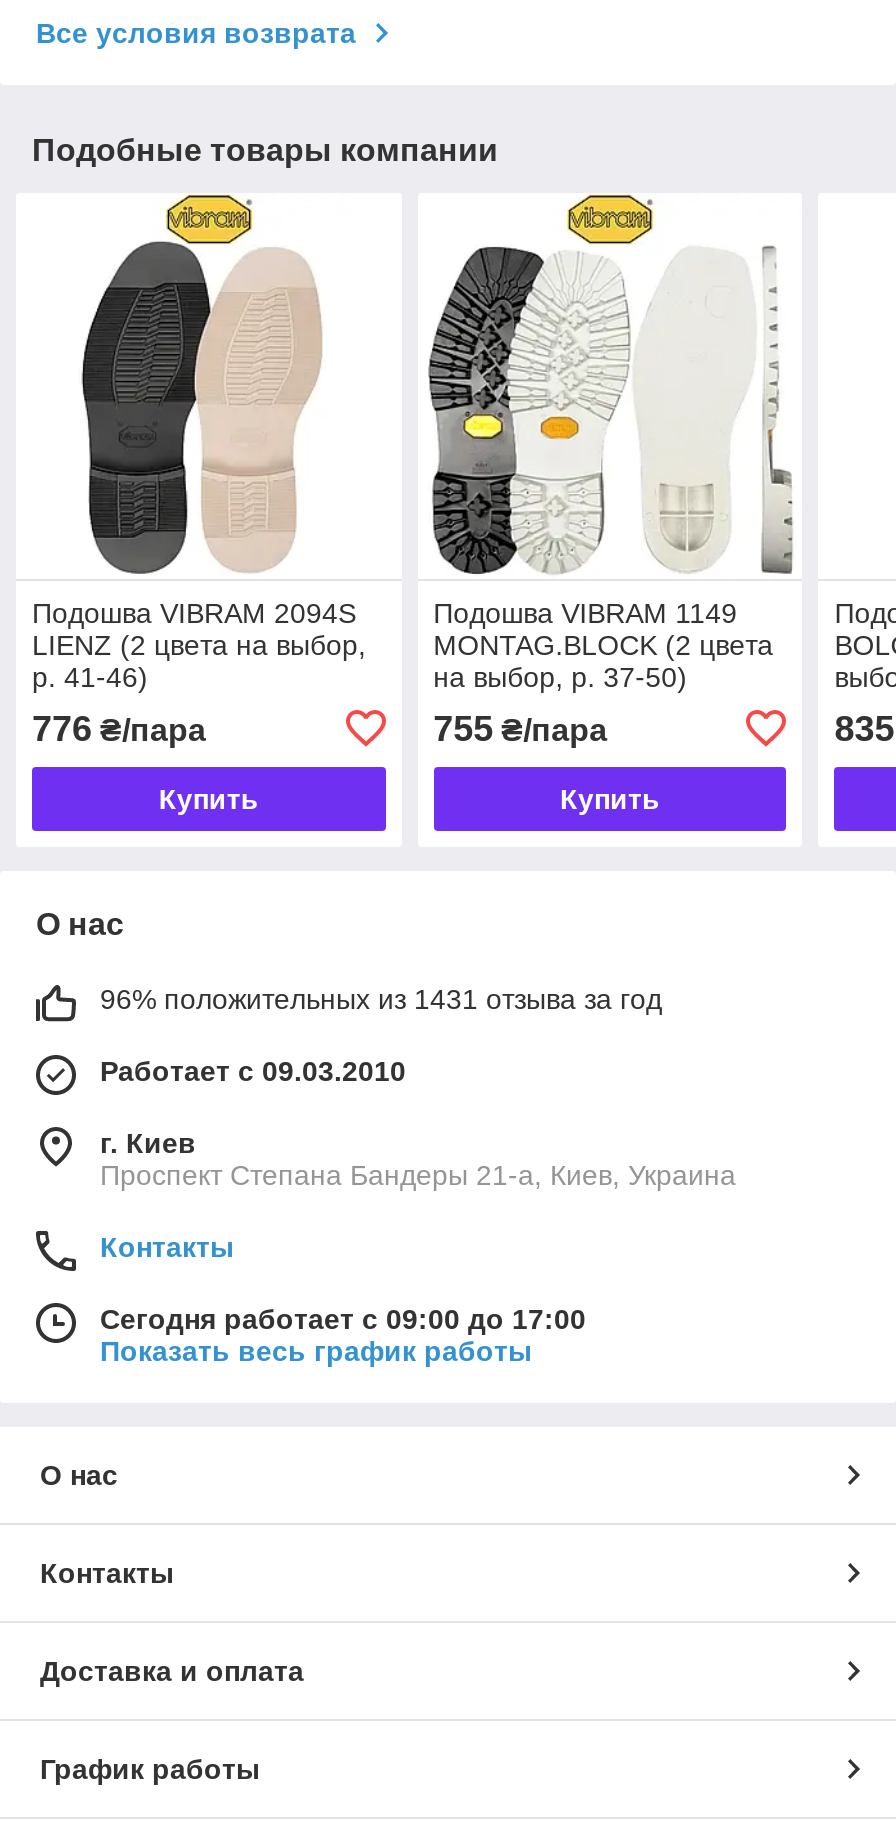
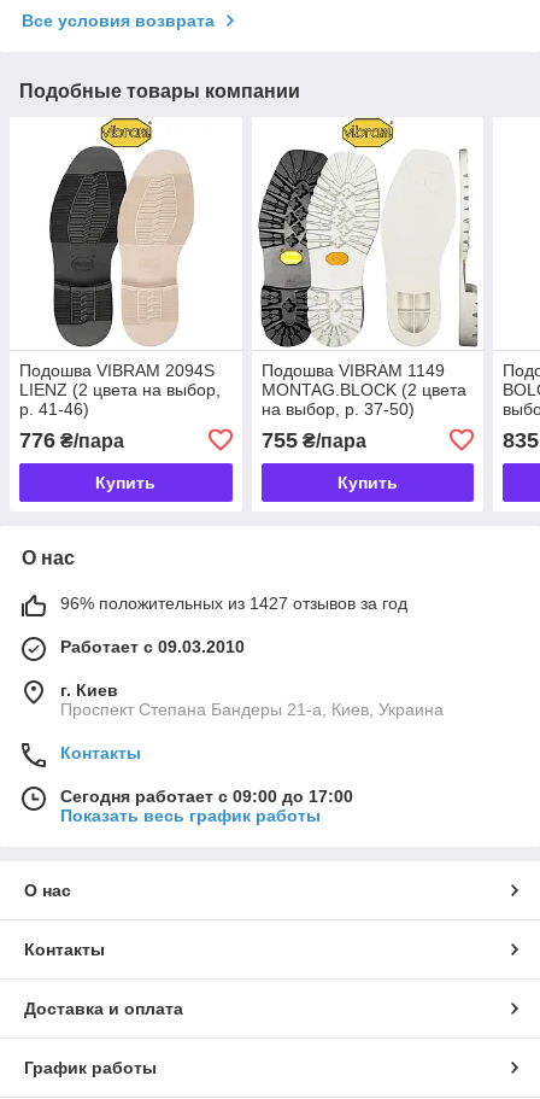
[100,983,662,1015] 96% положительных из 1431 отзыва за год -> [60,593,407,613] 96% положительных из 1427 отзывов за год

